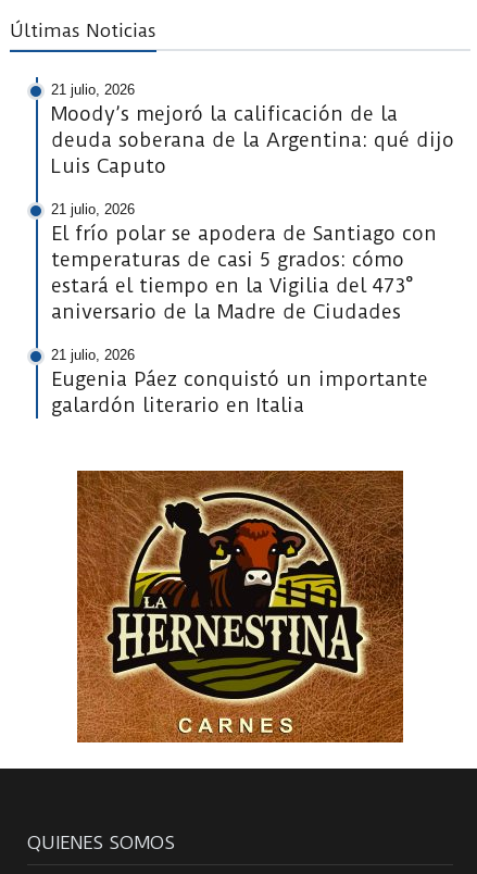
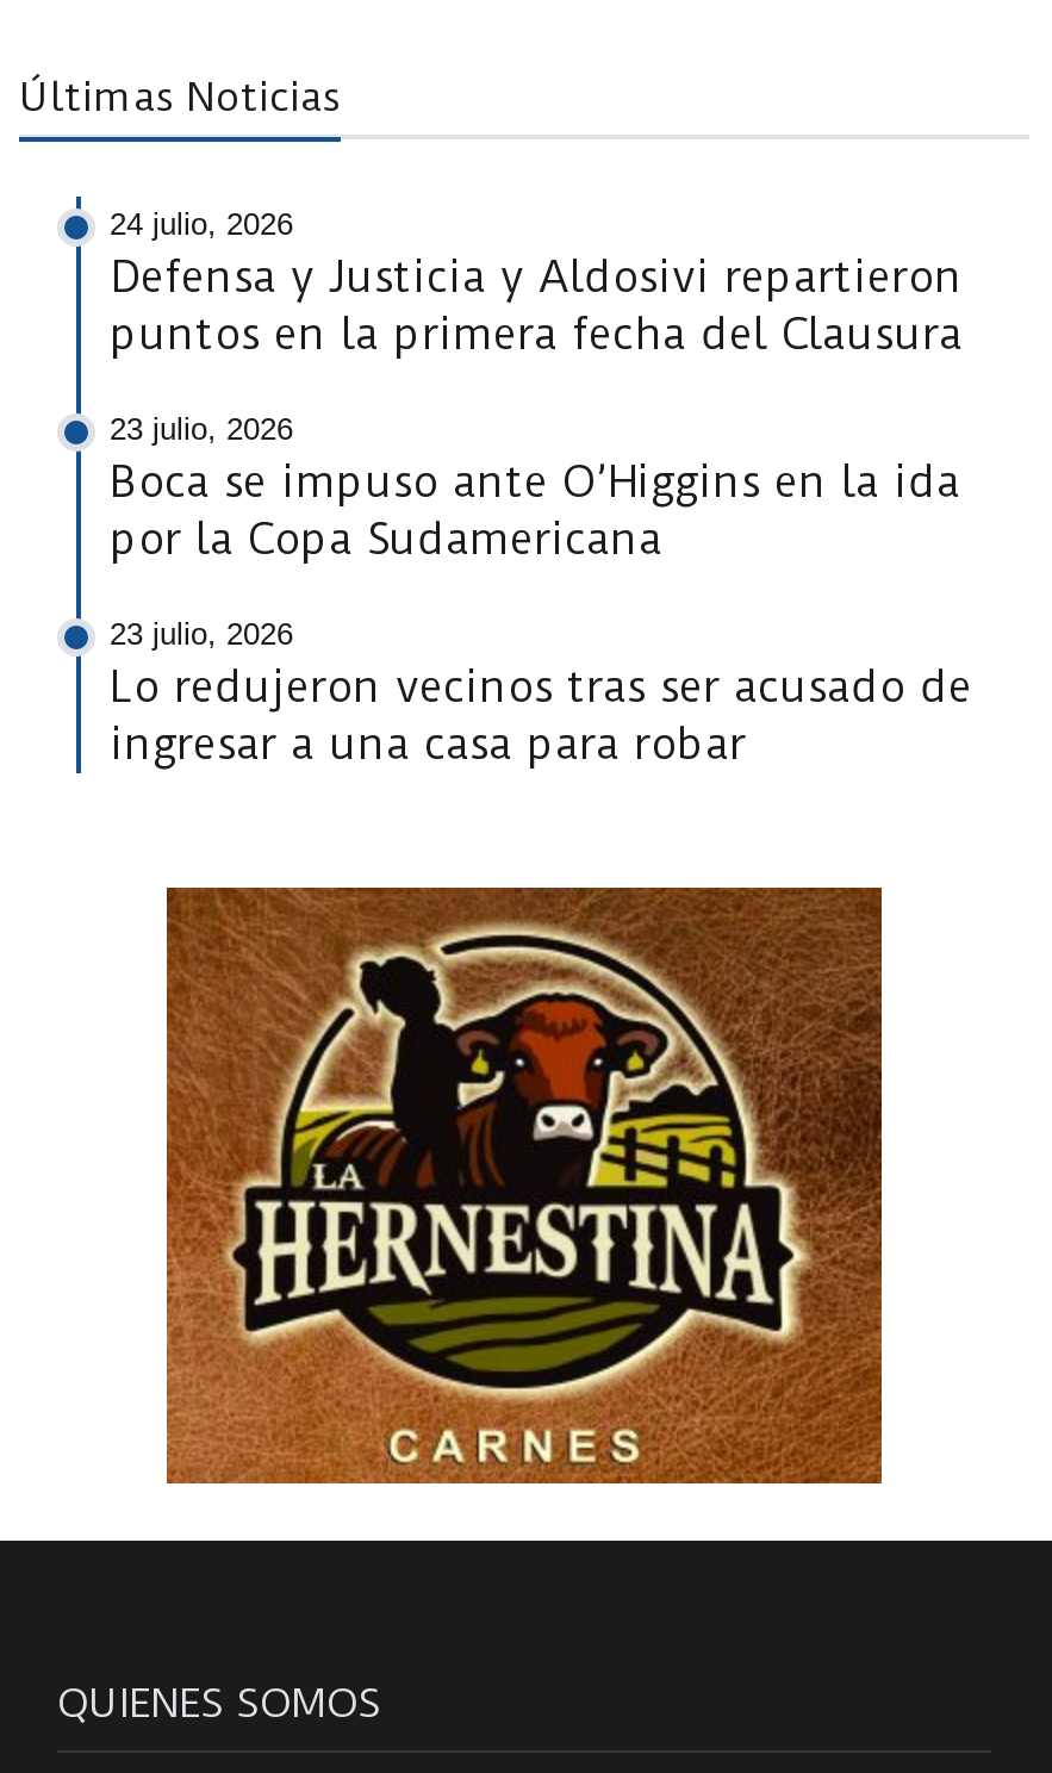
[51,82,454,177] 21 julio, 2026 | Moody’s mejoró la calificación de la | deuda soberana de la Argentina: qué dijo | Luis Caputo -> [110,207,963,359] 24 julio, 2026 | Defensa y Justicia y Aldosivi repartieron | puntos en la primera fecha del Clausura
[51,201,437,323] 21 julio, 2026 | El frío polar se apodera de Santiago con | temperaturas de casi 5 grados: cómo | estará el tiempo en la Vigilia del 473° | aniversario de la Madre de Ciudades -> [110,412,960,564] 23 julio, 2026 | Boca se impuso ante O’Higgins en la ida | por la Copa Sudamericana
[51,347,428,417] 21 julio, 2026 | Eugenia Páez conquistó un importante | galardón literario en Italia -> [110,616,972,769] 23 julio, 2026 | Lo redujeron vecinos tras ser acusado de | ingresar a una casa para robar

